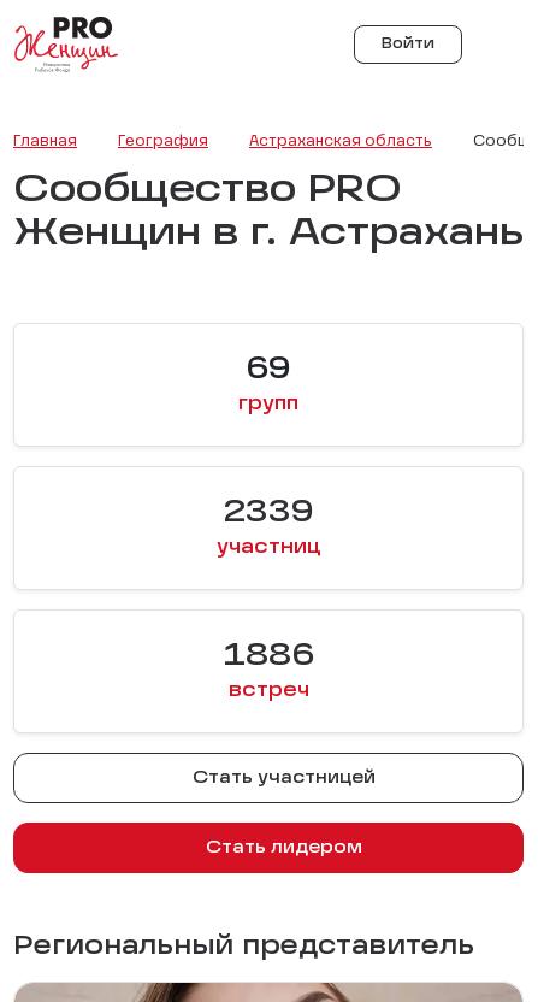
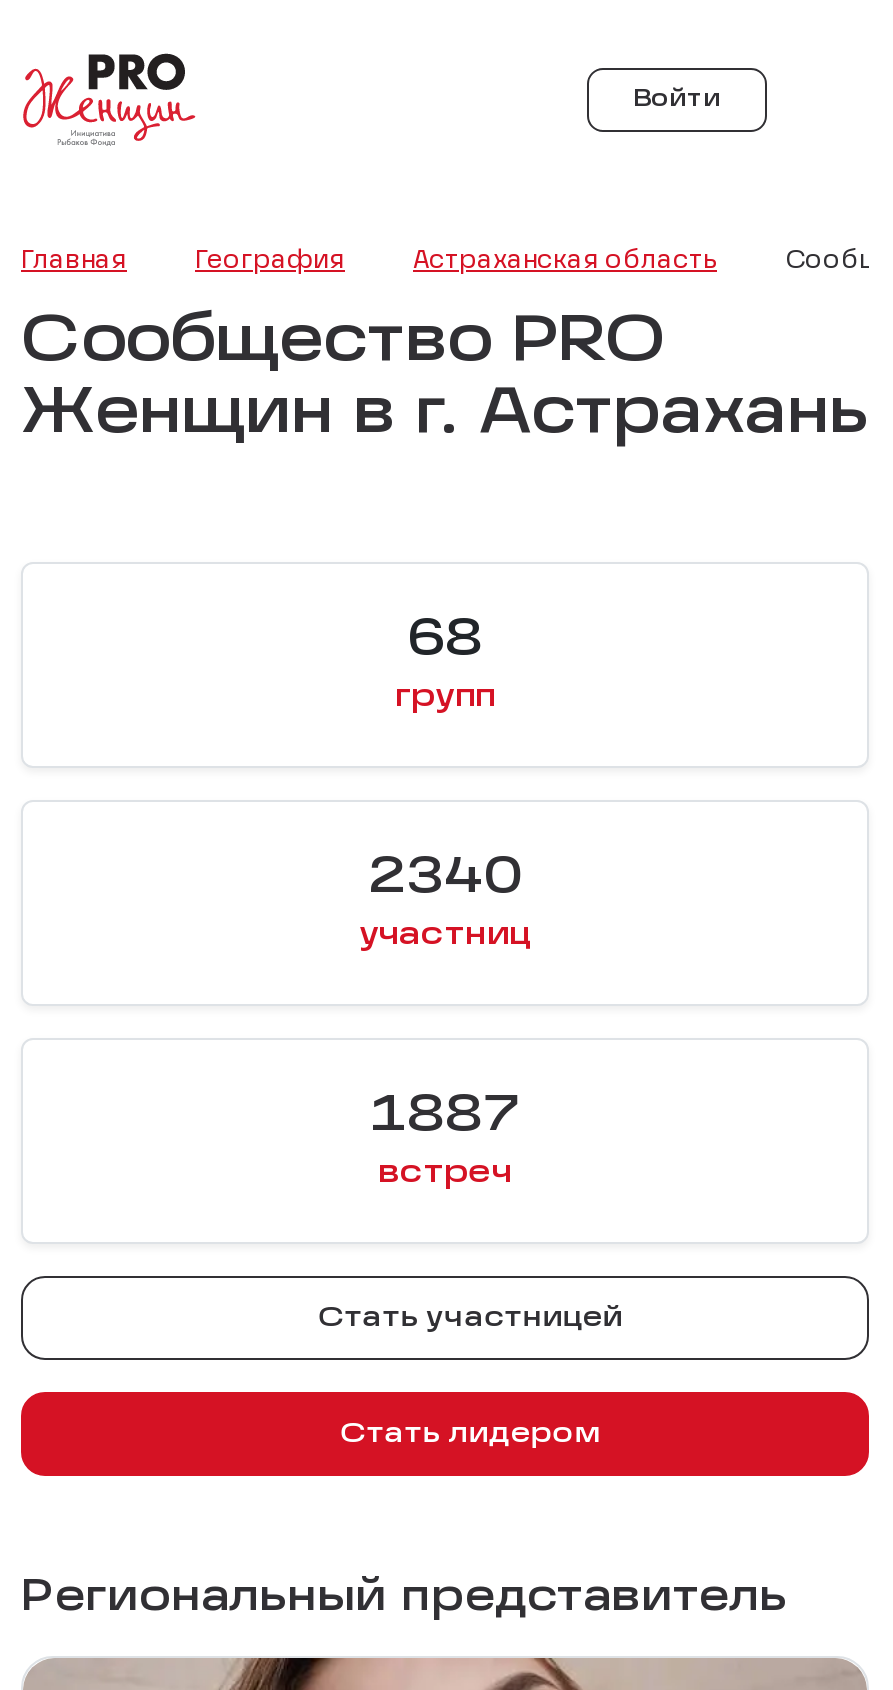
[246,355,291,385] 69 -> [407,616,483,666] 68
[223,499,314,529] 2339 -> [368,854,522,904] 2340
[223,642,314,672] 1886 -> [369,1092,521,1142] 1887

